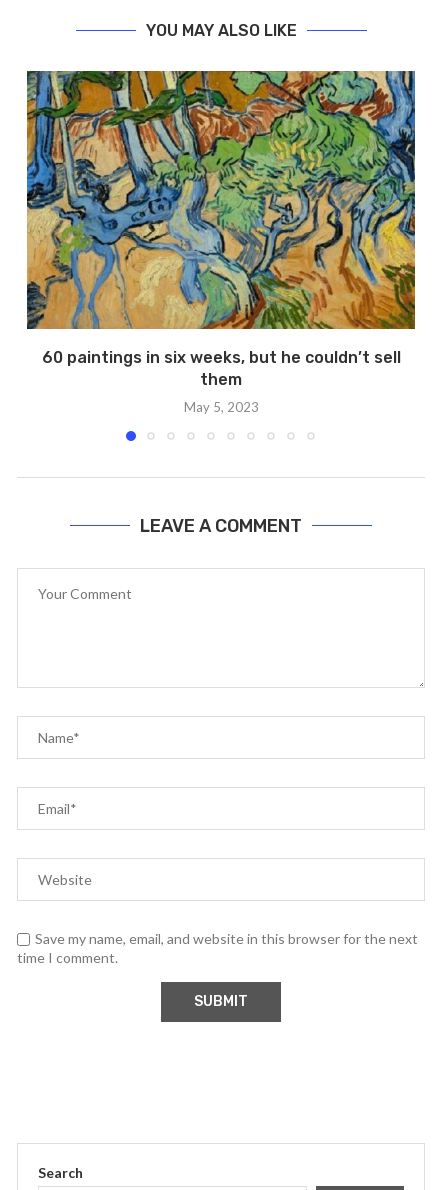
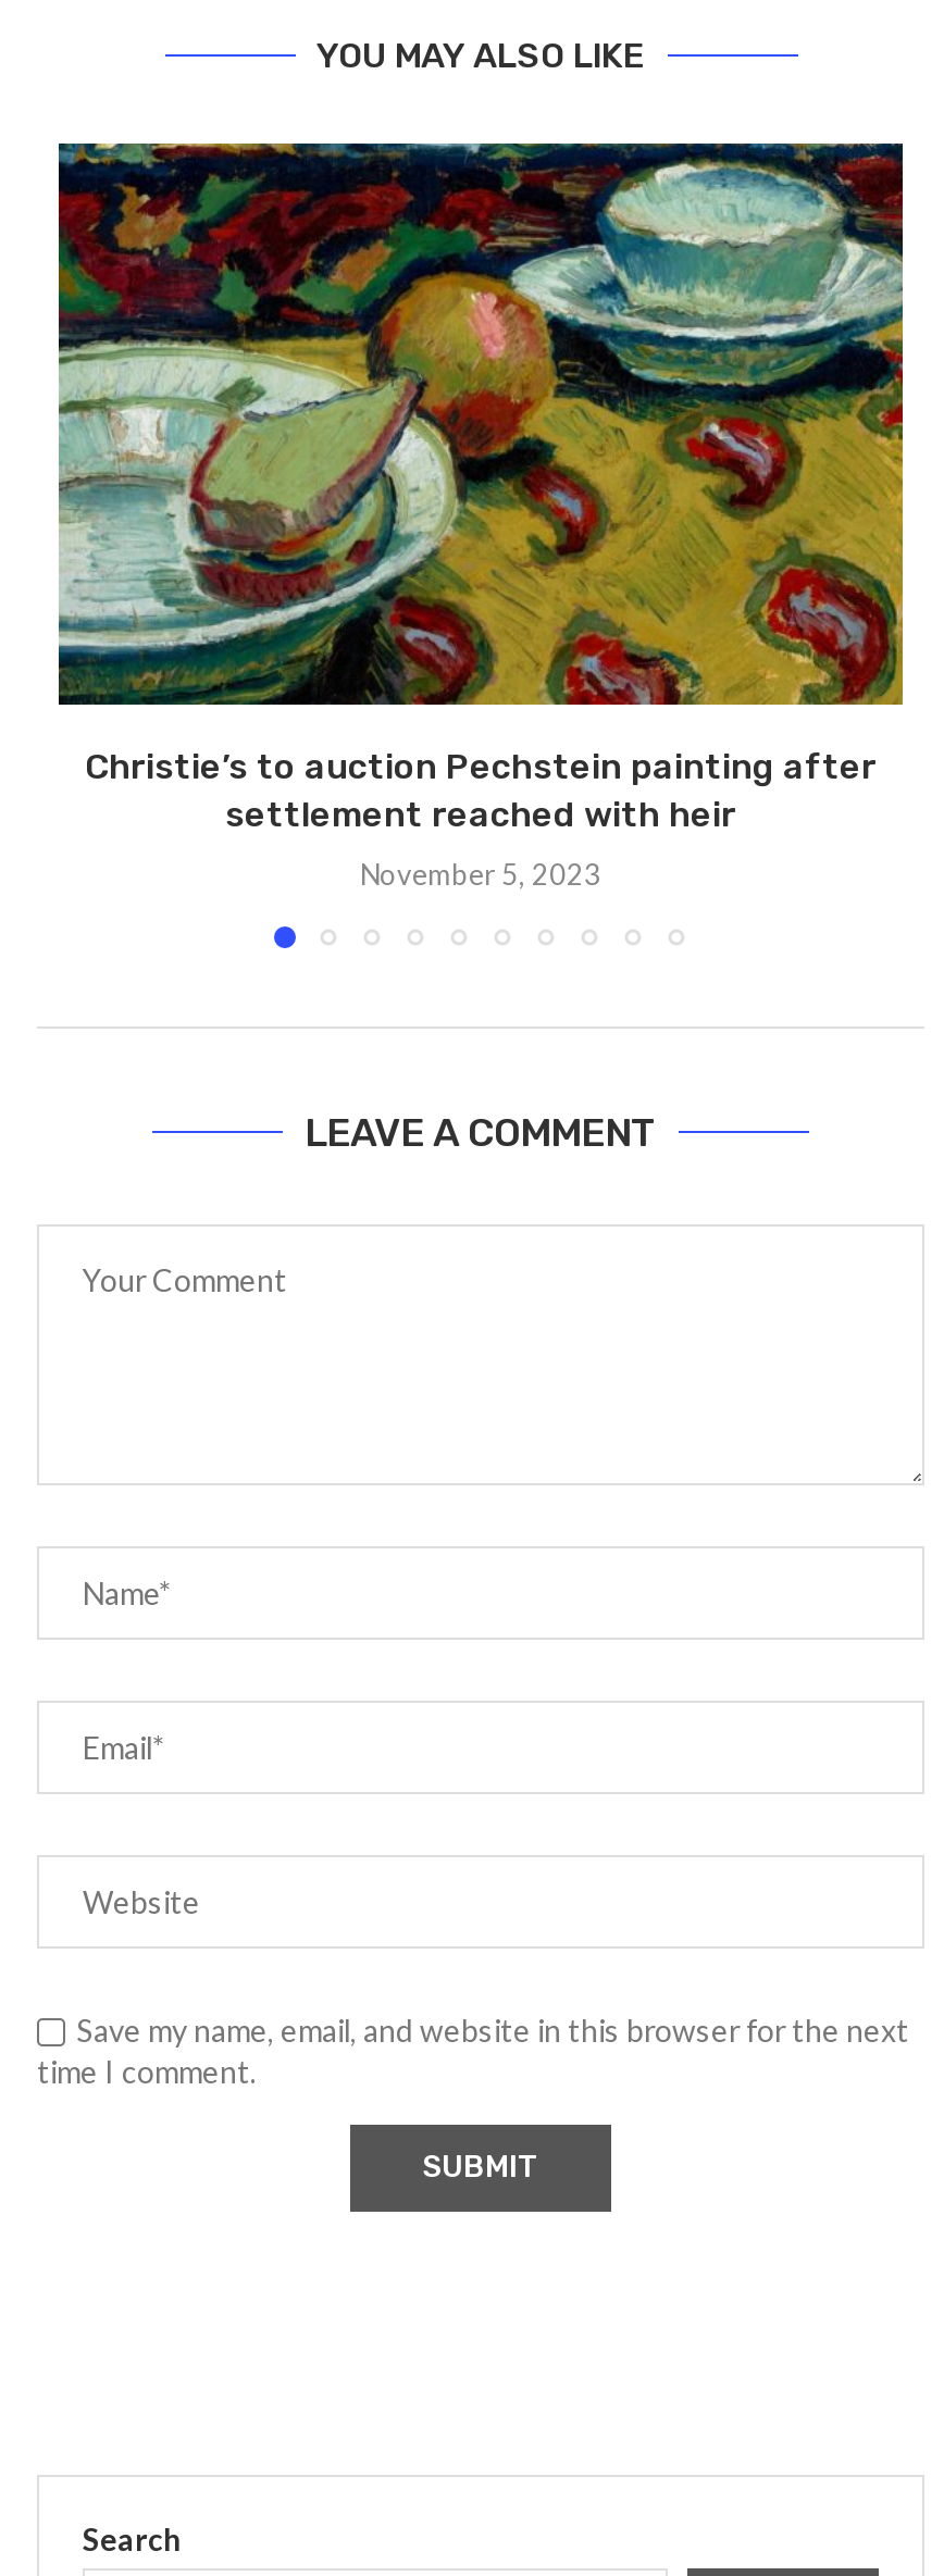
[26,70,416,389] [image] | 60 paintings in six weeks, but he couldn’t sell | them -> [57,141,905,835] [image] | Christie’s to auction Pechstein painting after | settlement reached with heir
[183,399,258,415] May 5, 2023 -> [360,857,601,892] November 5, 2023

